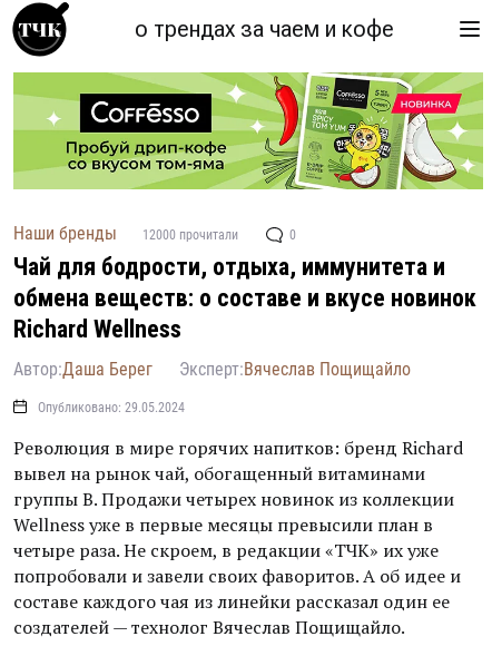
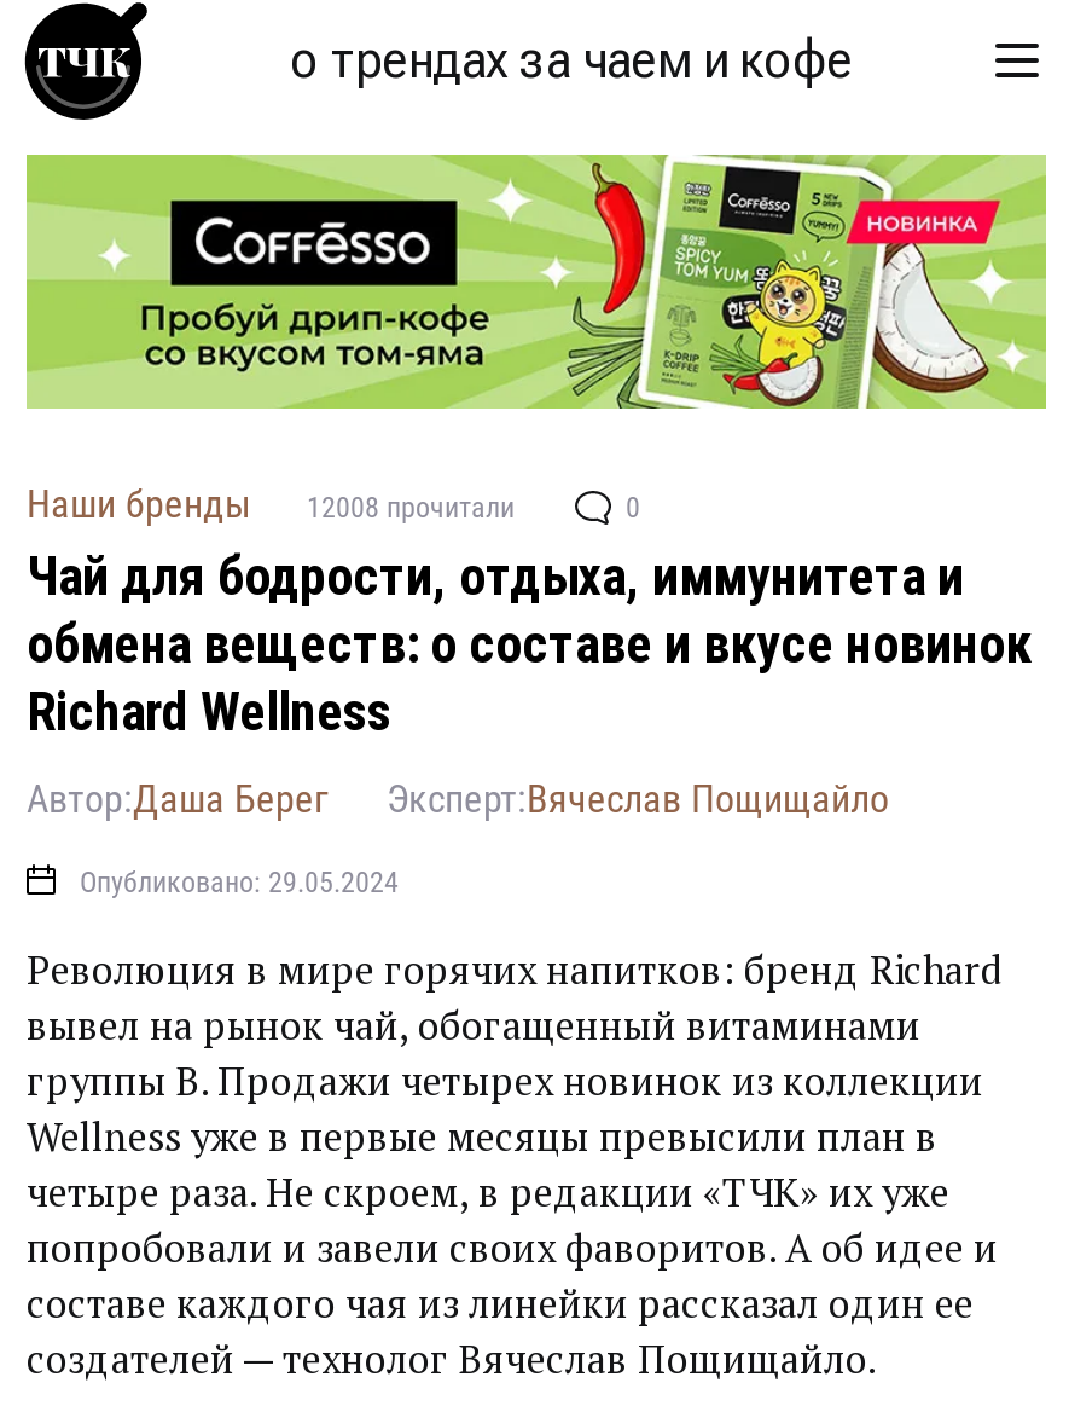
[13,223,238,244] Наши бренды 12000 прочитали -> [27,481,515,527] Наши бренды 12008 прочитали

